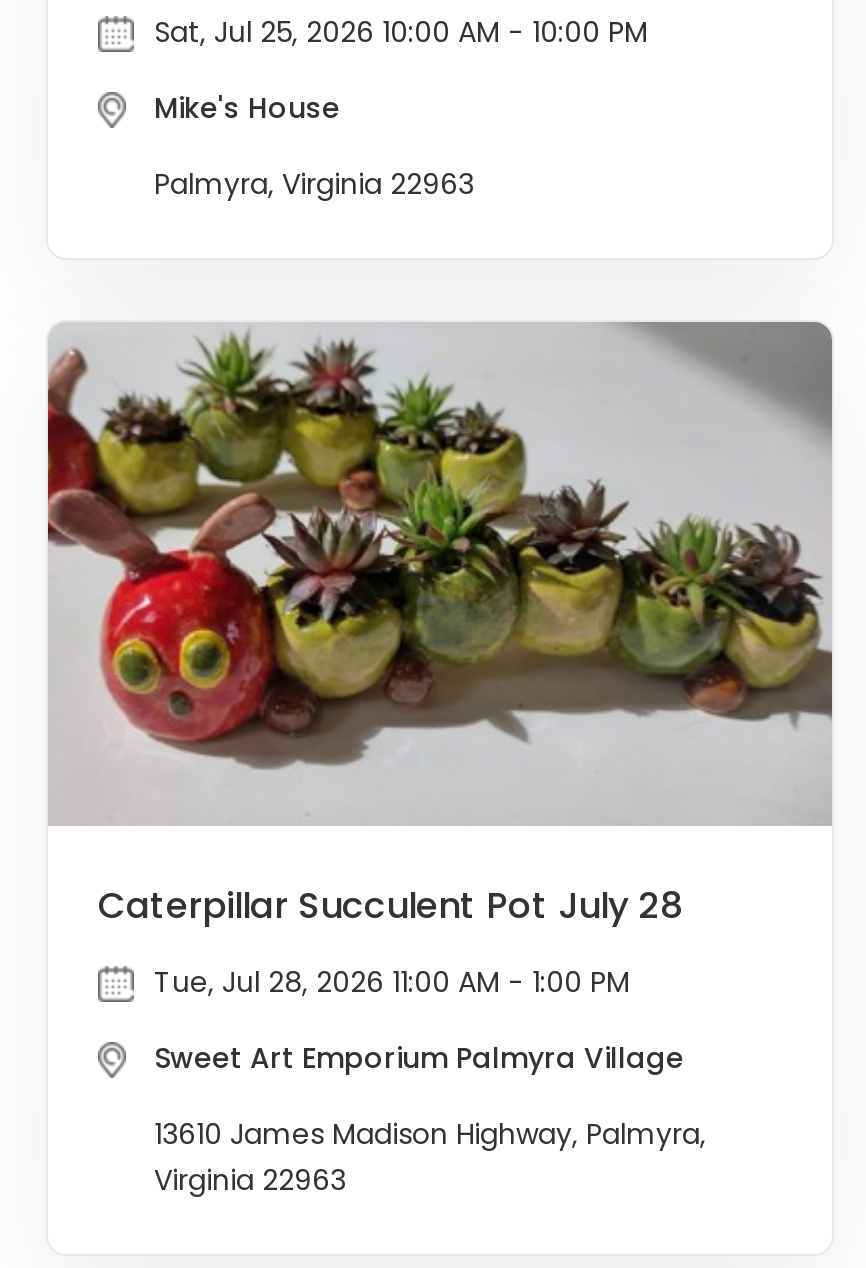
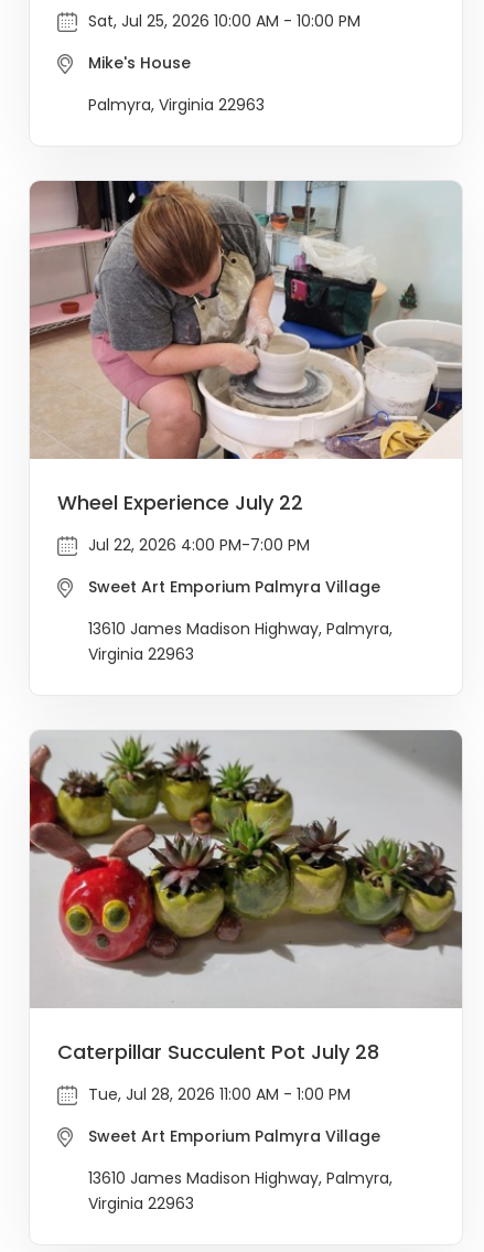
none -> [29,180,463,665] [image] | Wheel Experience July 22 | Jul 22, 2026 4:00 PM-7:00 PM | Sweet Art Emporium Palmyra Village | 13610 James Madison Highway, Palmyra, | Virginia 22963

